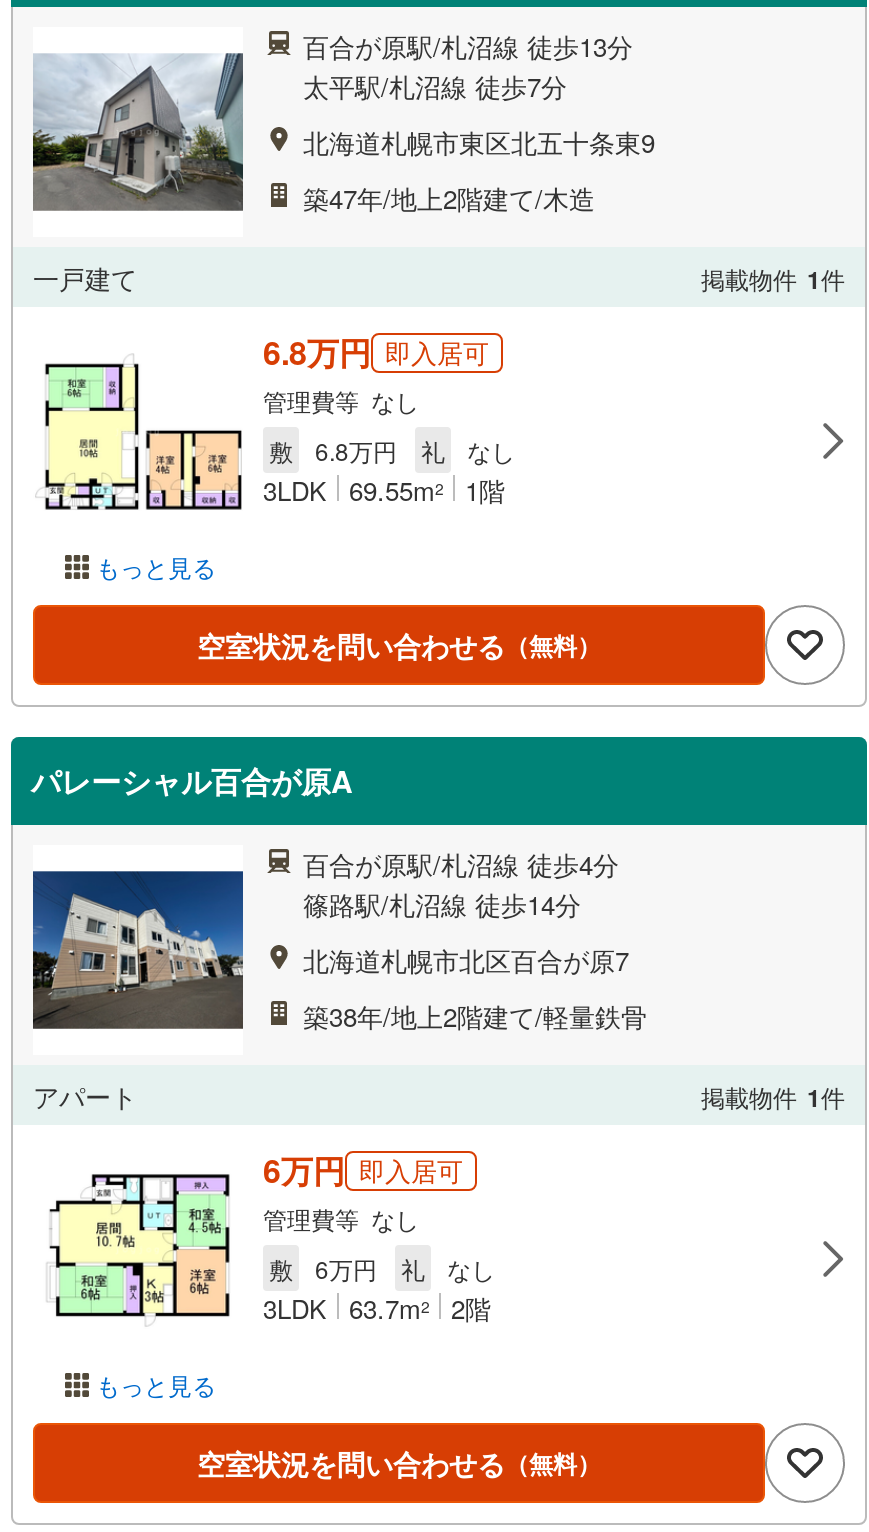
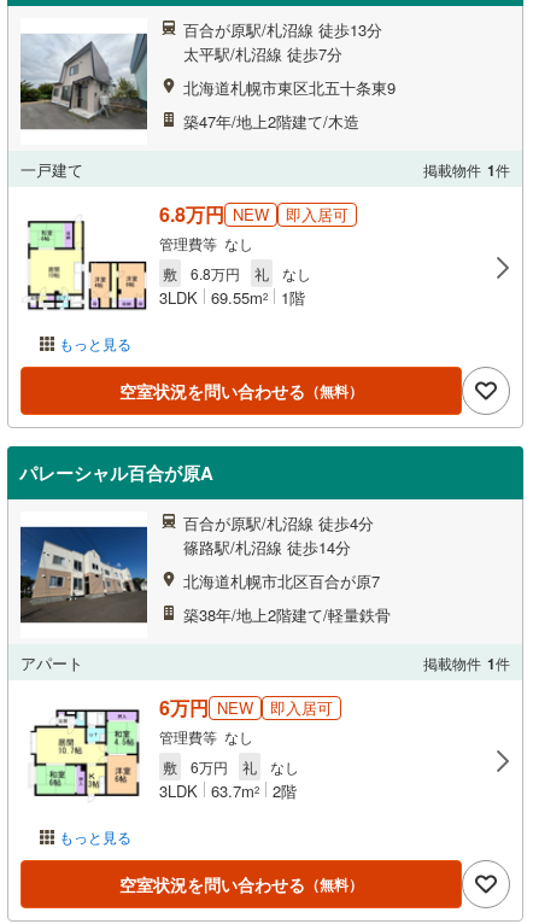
[263,329,489,375] 6.8万円 即入居可 -> [159,200,348,228] 6.8万円 NEW | 即入居可
[263,1147,463,1193] 6万円 即入居可 -> [159,694,333,721] 6万円 NEW | 即入居可

